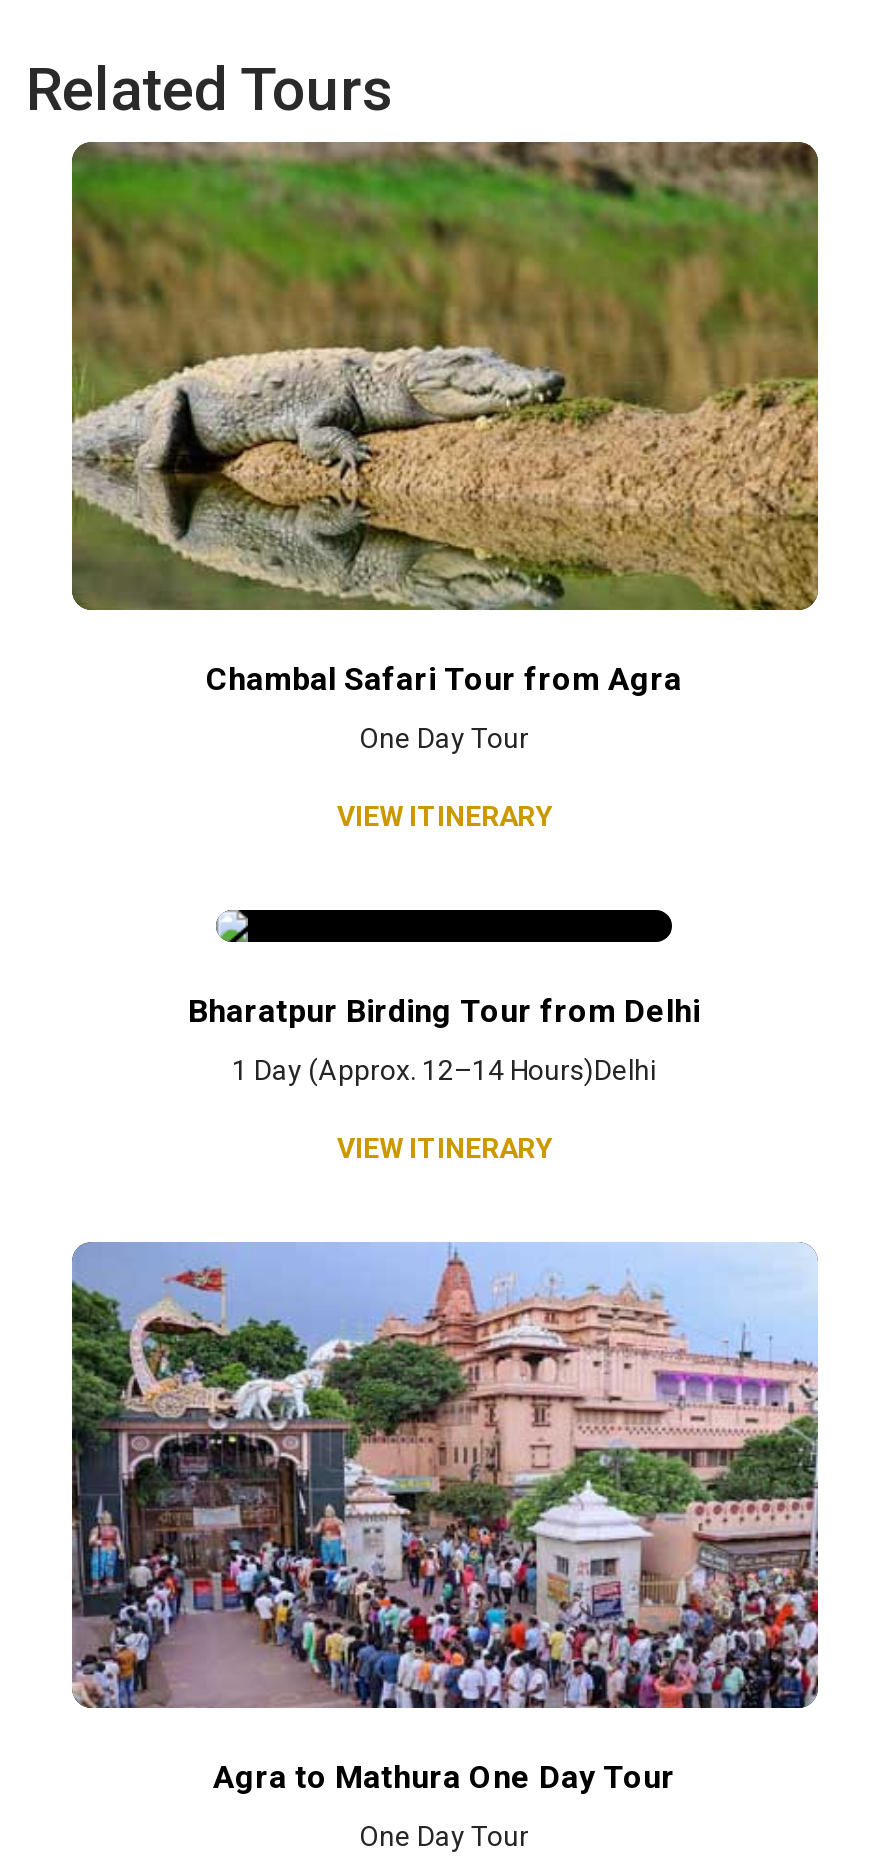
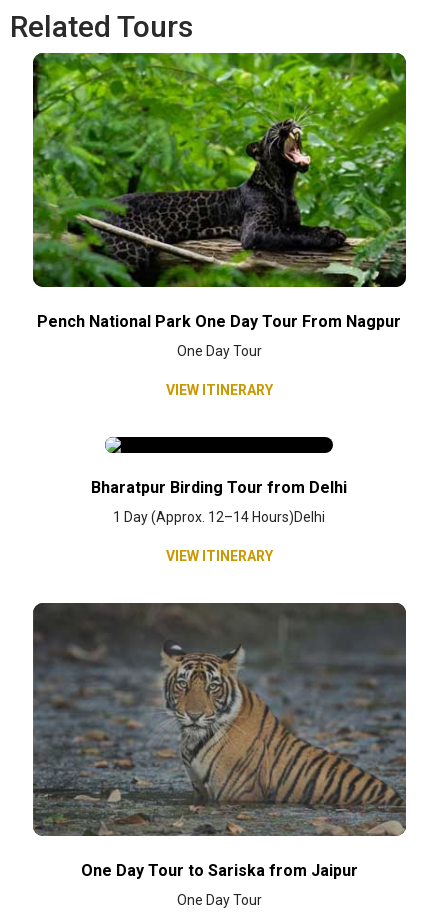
[70,140,820,697] [image] | Chambal Safari Tour from Agra -> [32,52,407,330] [image] | Pench National Park One Day Tour From Nagpur
[70,1242,818,1796] [image] | Agra to Mathura One Day Tour -> [33,602,407,880] [image] | One Day Tour to Sariska from Jaipur

